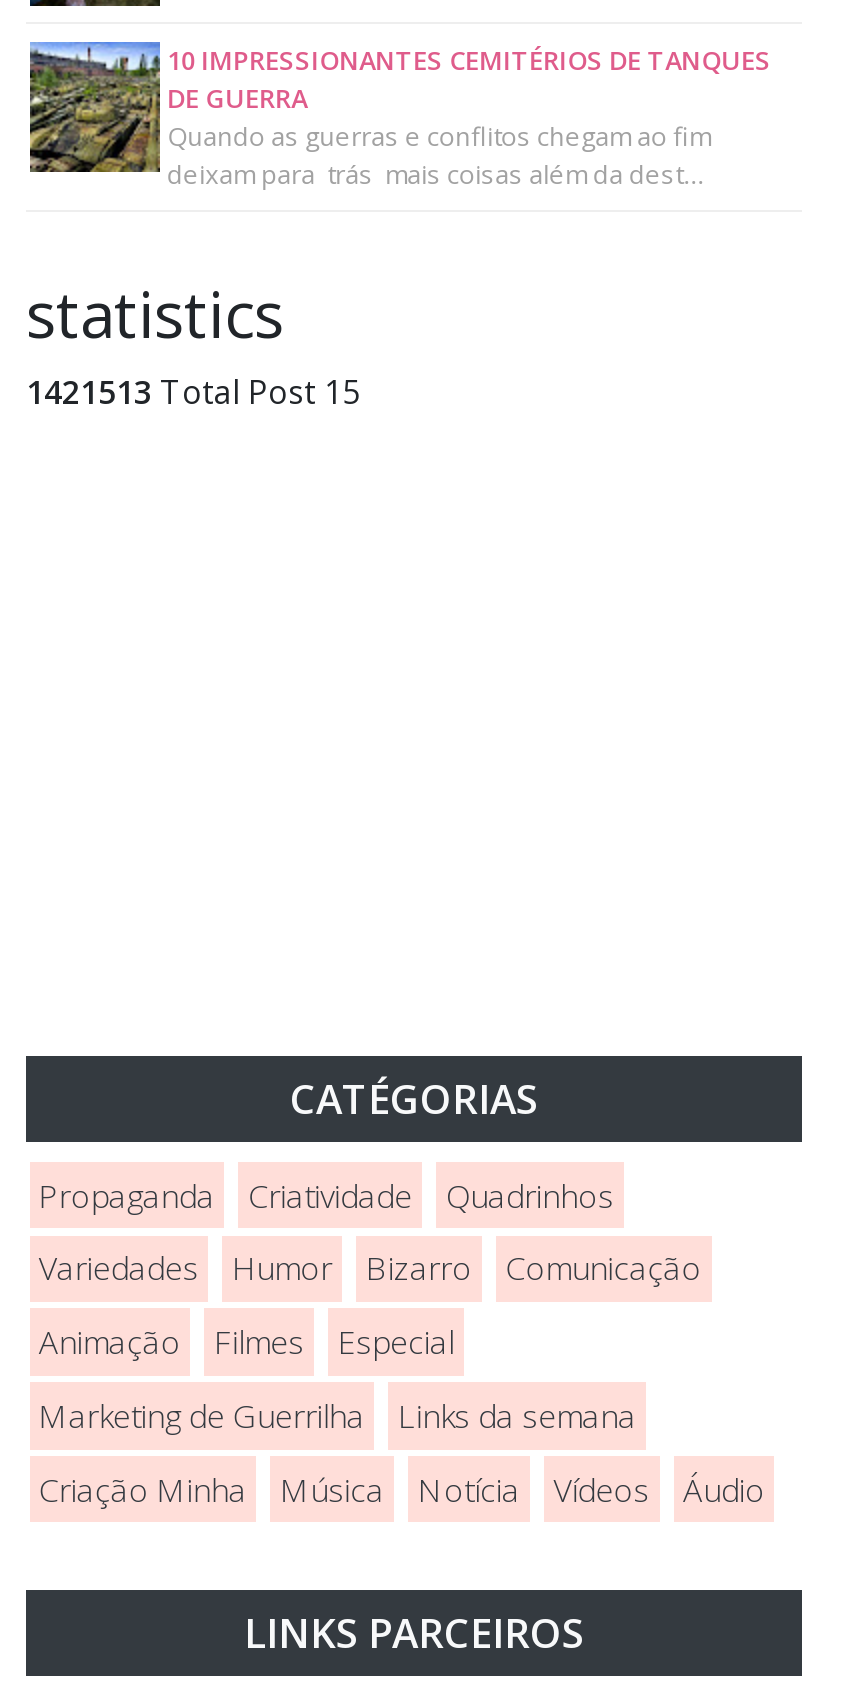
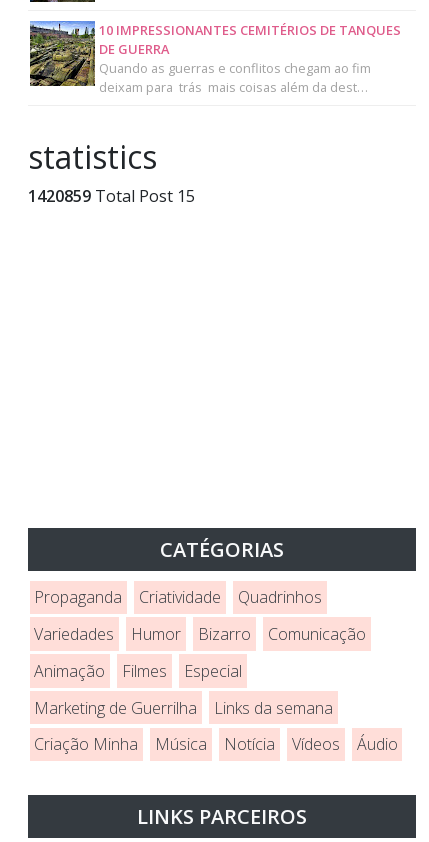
[26,370,360,414] 1421513 Total Post 15 -> [28,185,195,207] 1420859 Total Post 15

